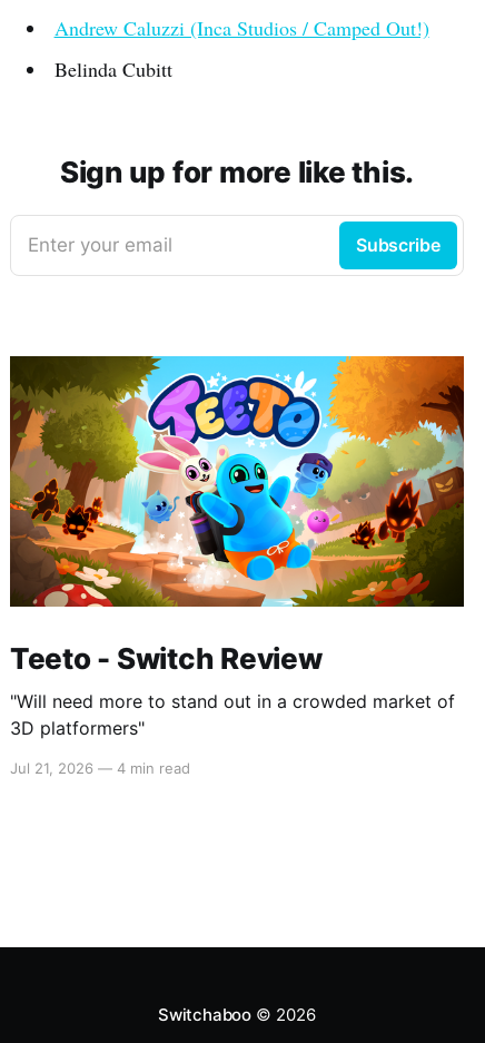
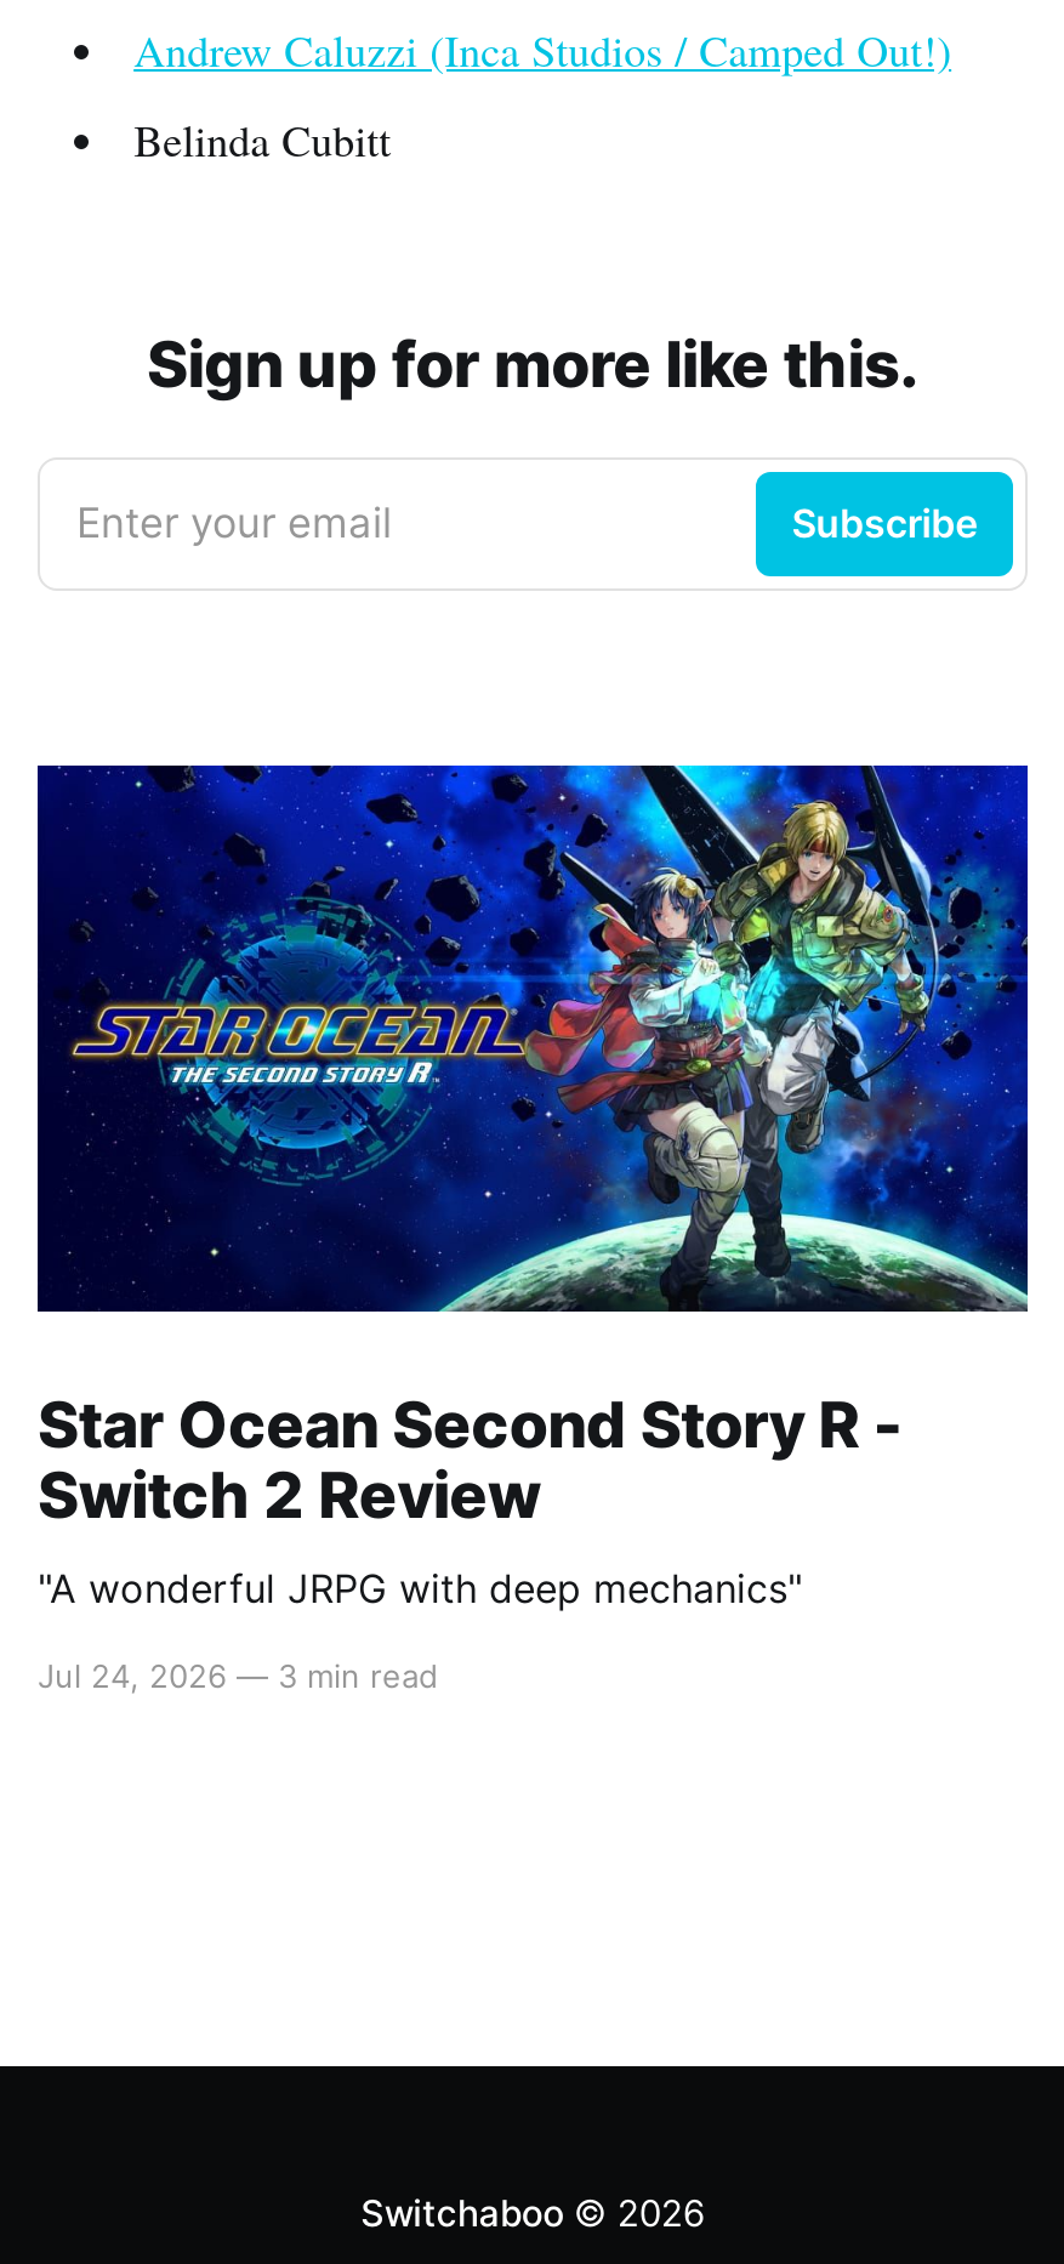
[9,355,465,739] [image] | Teeto - Switch Review | "Will need more to stand out in a crowded market of | 3D platformers" -> [35,763,1030,1611] [image] | Star Ocean Second Story R - | Switch 2 Review | "A wonderful JRPG with deep mechanics"
[10,759,190,777] Jul 21, 2026 — 4 min read -> [38,1655,438,1694] Jul 24, 2026 — 3 min read

